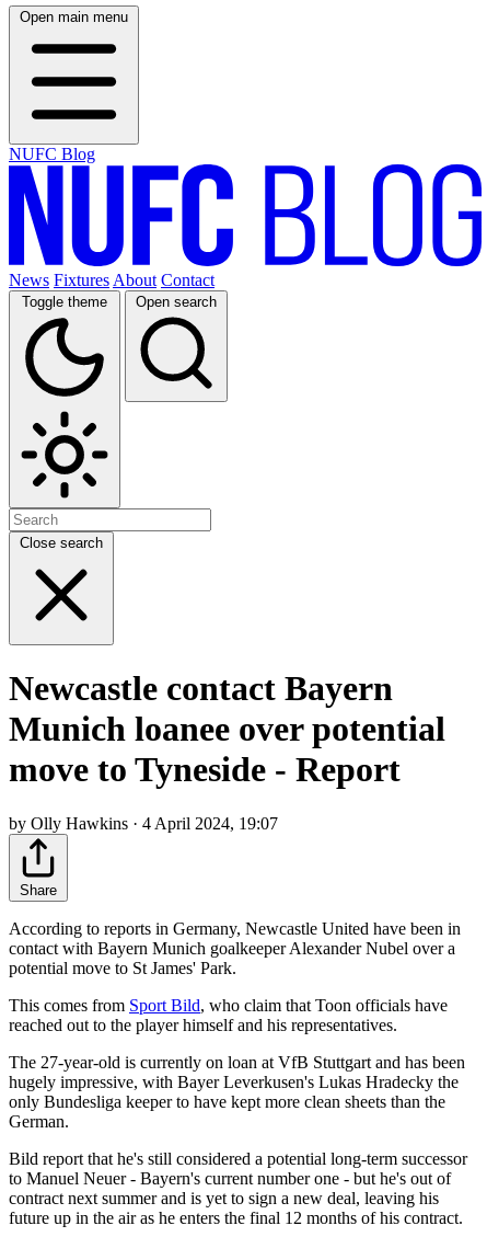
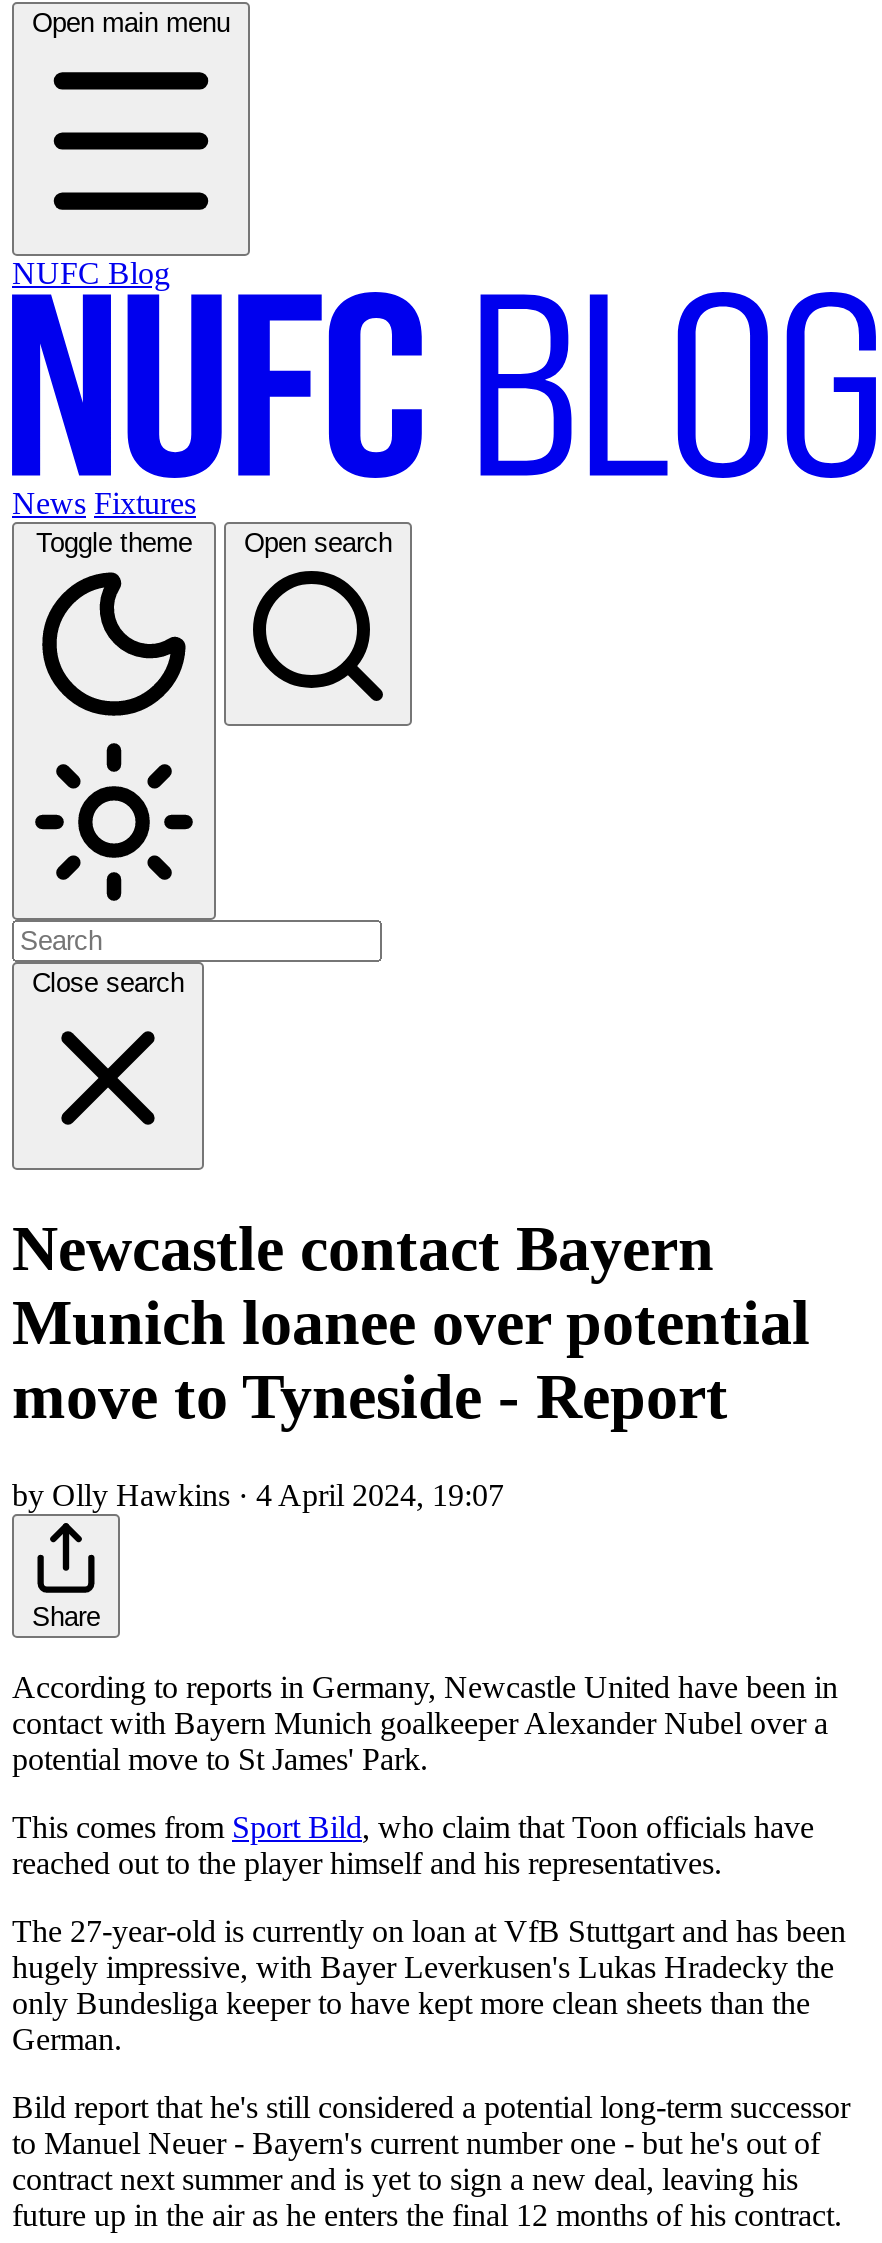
[9,271,214,289] News Fixtures About Contact -> [12,486,196,520] News Fixtures

